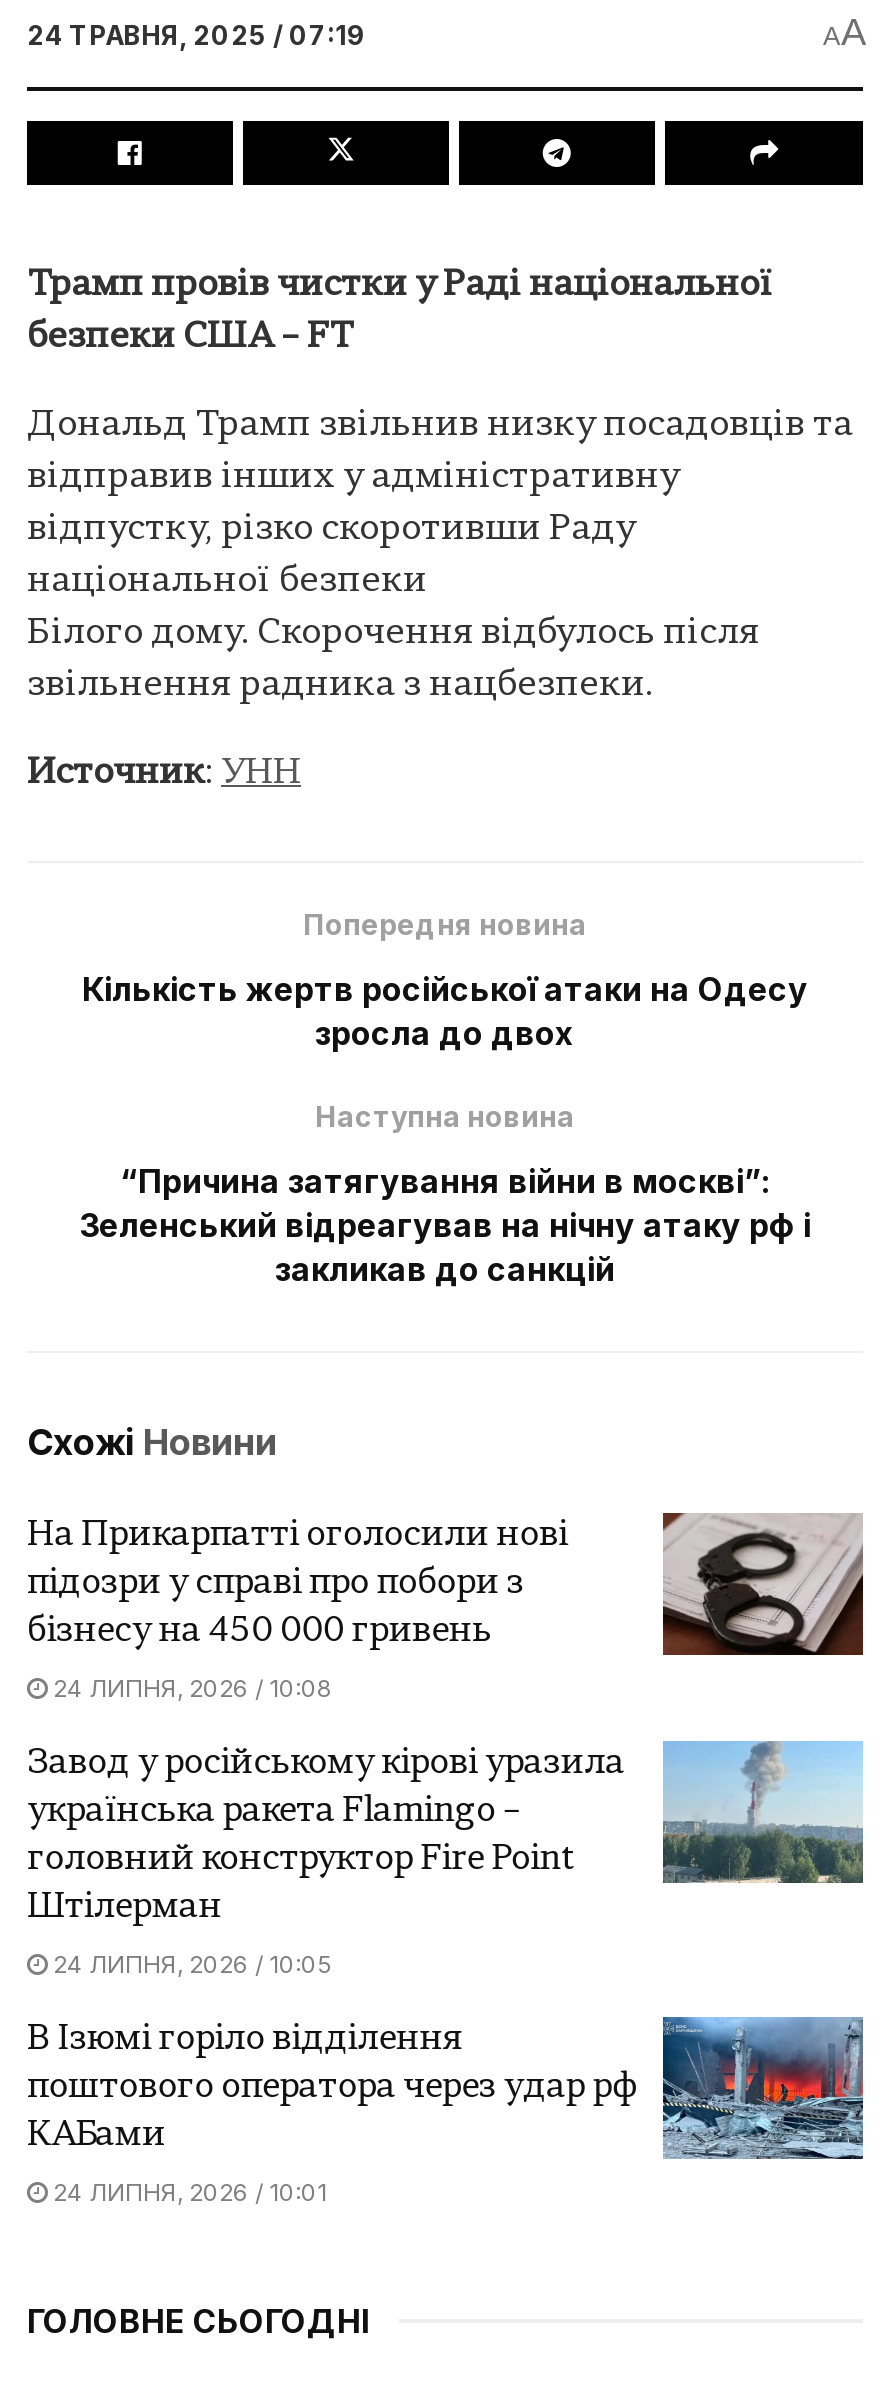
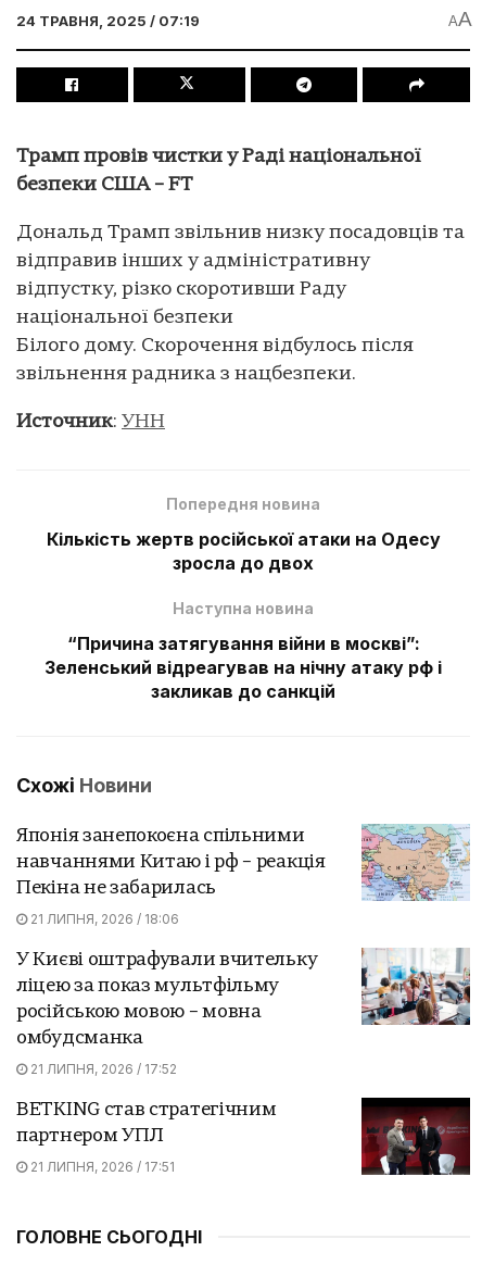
[27,1519,568,1649] На Прикарпатті оголосили нові | підозри у справі про побори з | бізнесу на 450 000 гривень -> [16,827,325,898] Японія занепокоєна спільними | навчаннями Китаю і рф – реакція | Пекіна не забарилась
[663,1511,865,1657] [image] -> [361,824,470,901] [image]
[47,1673,333,1703] 24 ЛИПНЯ, 2026 / 10:08 -> [27,911,179,927] 21 ЛИПНЯ, 2026 / 18:06
[27,1741,863,1925] [image] | Завод у російському кірові уразила | українська ракета Flamingo – | головний конструктор Fire Point | Штілерман -> [16,948,470,1048] [image] | У Києві оштрафували вчительку | ліцею за показ мультфільму | російською мовою – мовна | омбудсманка
[47,1949,331,1979] 24 ЛИПНЯ, 2026 / 10:05 -> [27,1061,177,1077] 21 ЛИПНЯ, 2026 / 17:52
[27,2023,637,2153] В Ізюмі горіло відділення | поштового оператора через удар рф | КАБами -> [16,1101,276,1145] BETKING став стратегічним | партнером УПЛ
[661,2015,865,2161] [image] -> [360,1097,471,1176] [image]
[47,2177,327,2207] 24 ЛИПНЯ, 2026 / 10:01 -> [27,1158,175,1175] 21 ЛИПНЯ, 2026 / 17:51

